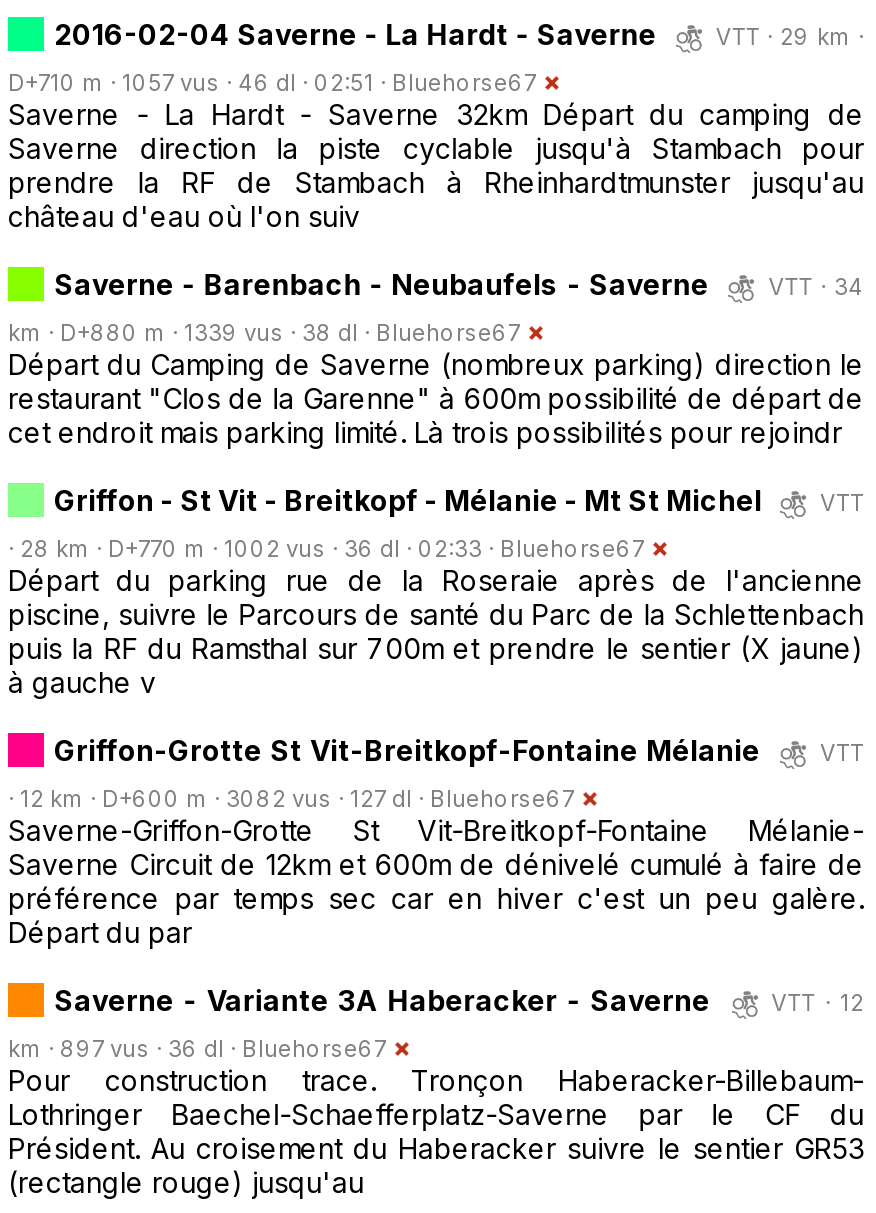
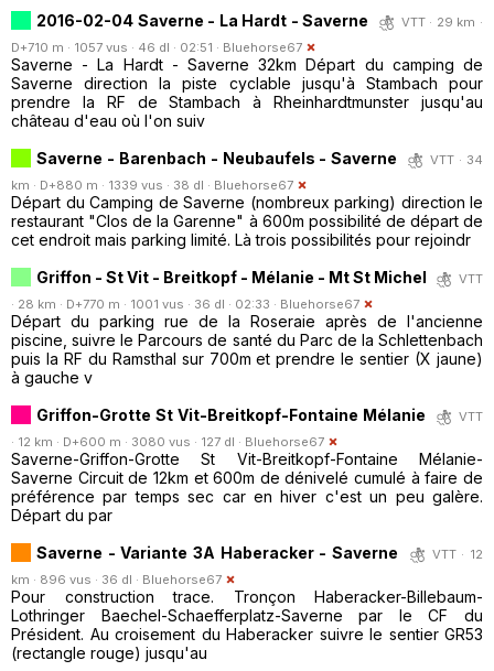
[8,535,644,563] · 28 km · D+770 m · 1002 vus · 36 dl · 02:33 · Bluehorse67 -> [11,296,359,312] · 28 km · D+770 m · 1001 vus · 36 dl · 02:33 · Bluehorse67
[8,785,574,813] · 12 km · D+600 m · 3082 vus · 127 dl · Bluehorse67 -> [11,434,324,450] · 12 km · D+600 m · 3080 vus · 127 dl · Bluehorse67
[8,1035,386,1063] km · 897 vus · 36 dl · Bluehorse67 -> [11,572,222,587] km · 896 vus · 36 dl · Bluehorse67

